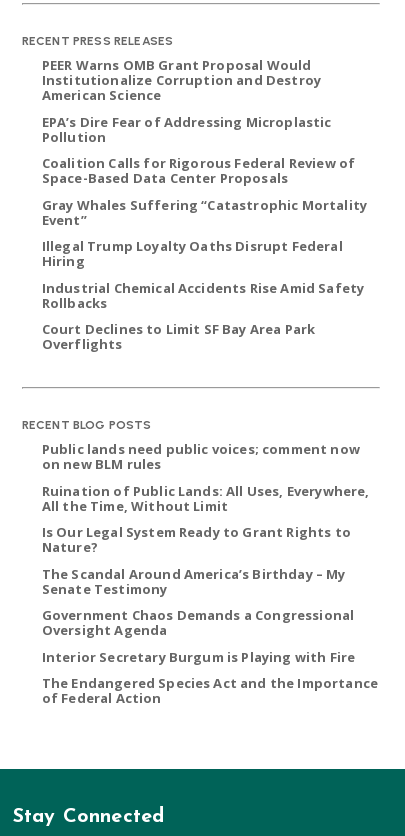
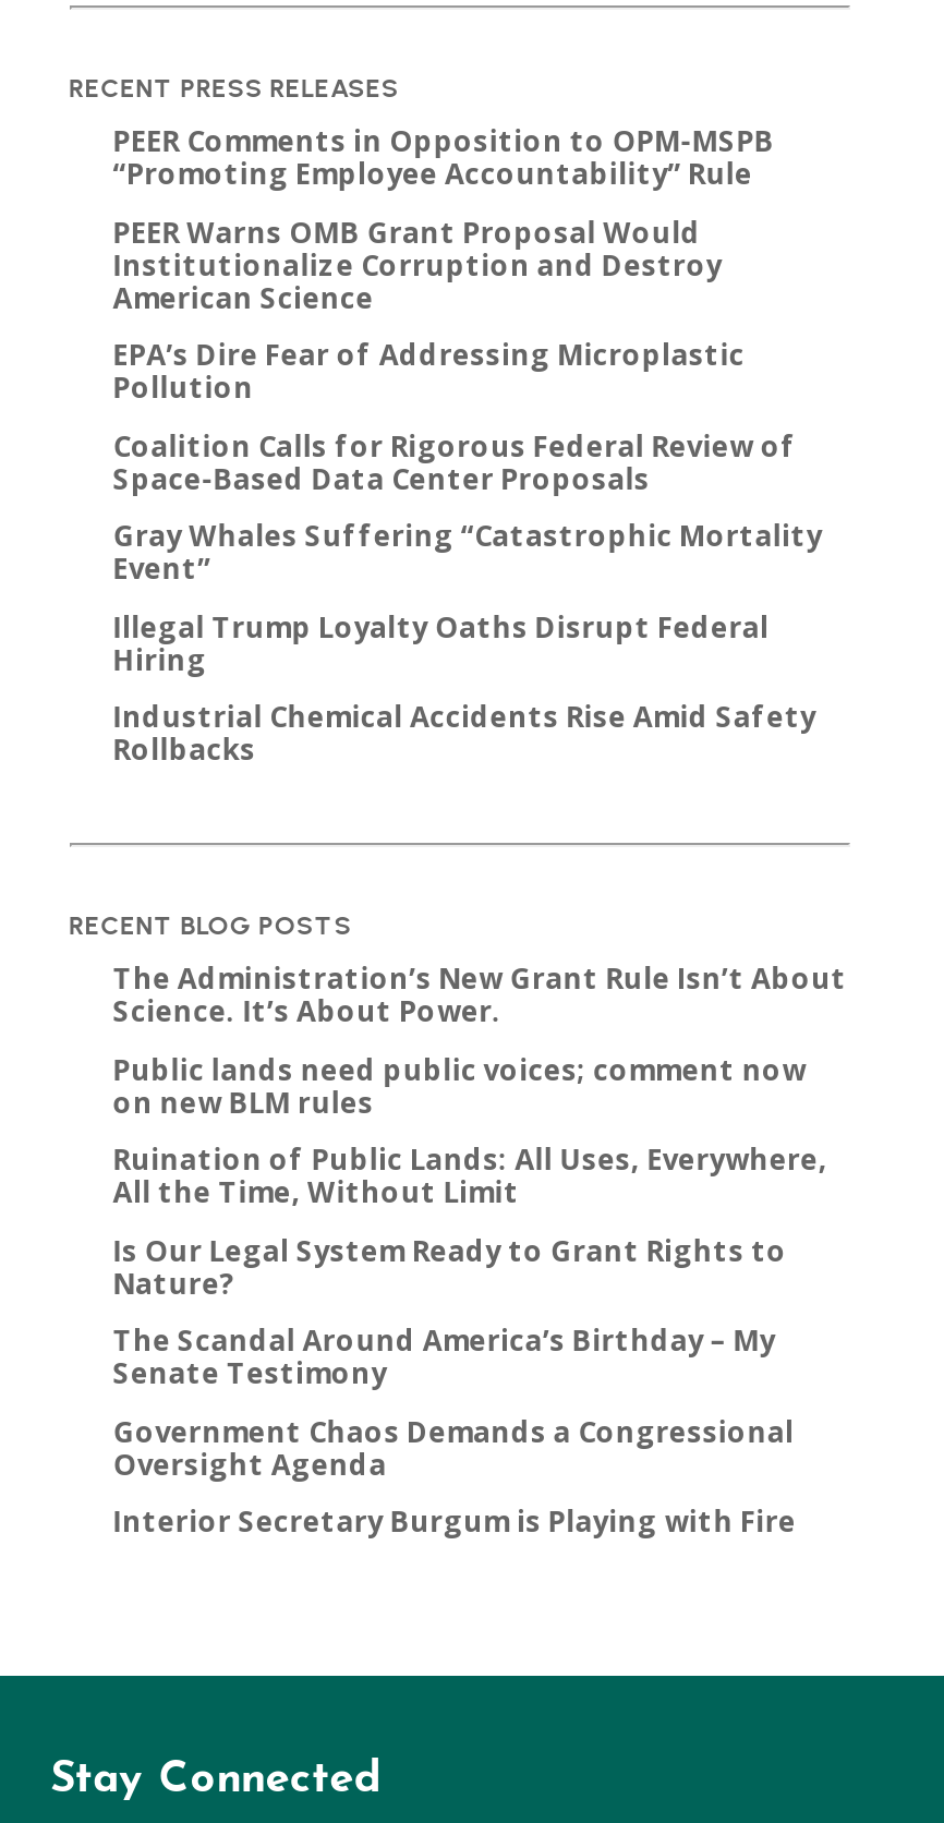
none -> [113,121,774,193] PEER Comments in Opposition to OPM-MSPB | “Promoting Employee Accountability” Rule
moved [42,56,367,312] -> [113,212,822,769]: PEER Warns OMB Grant Proposal Would | Institutionalize Corruption and Destroy | American Science | ... | Industrial Chemical Accidents Rise Amid Safety | Rollbacks
[42,320,315,353] Court Declines to Limit SF Bay Area Park | Overflights -> none
none -> [113,959,847,1031] The Administration’s New Grant Rule Isn’t About | Science. It’s About Power.
moved [42,440,369,666] -> [113,1049,827,1541]: Public lands need public voices; comment now | on new BLM rules | Ruination of Public Lands: All Uses, Everywhere, | ... | Oversight Agenda | Interior Secretary Burgum is Playing with Fire
[42,674,378,707] The Endangered Species Act and the Importance | of Federal Action -> none

